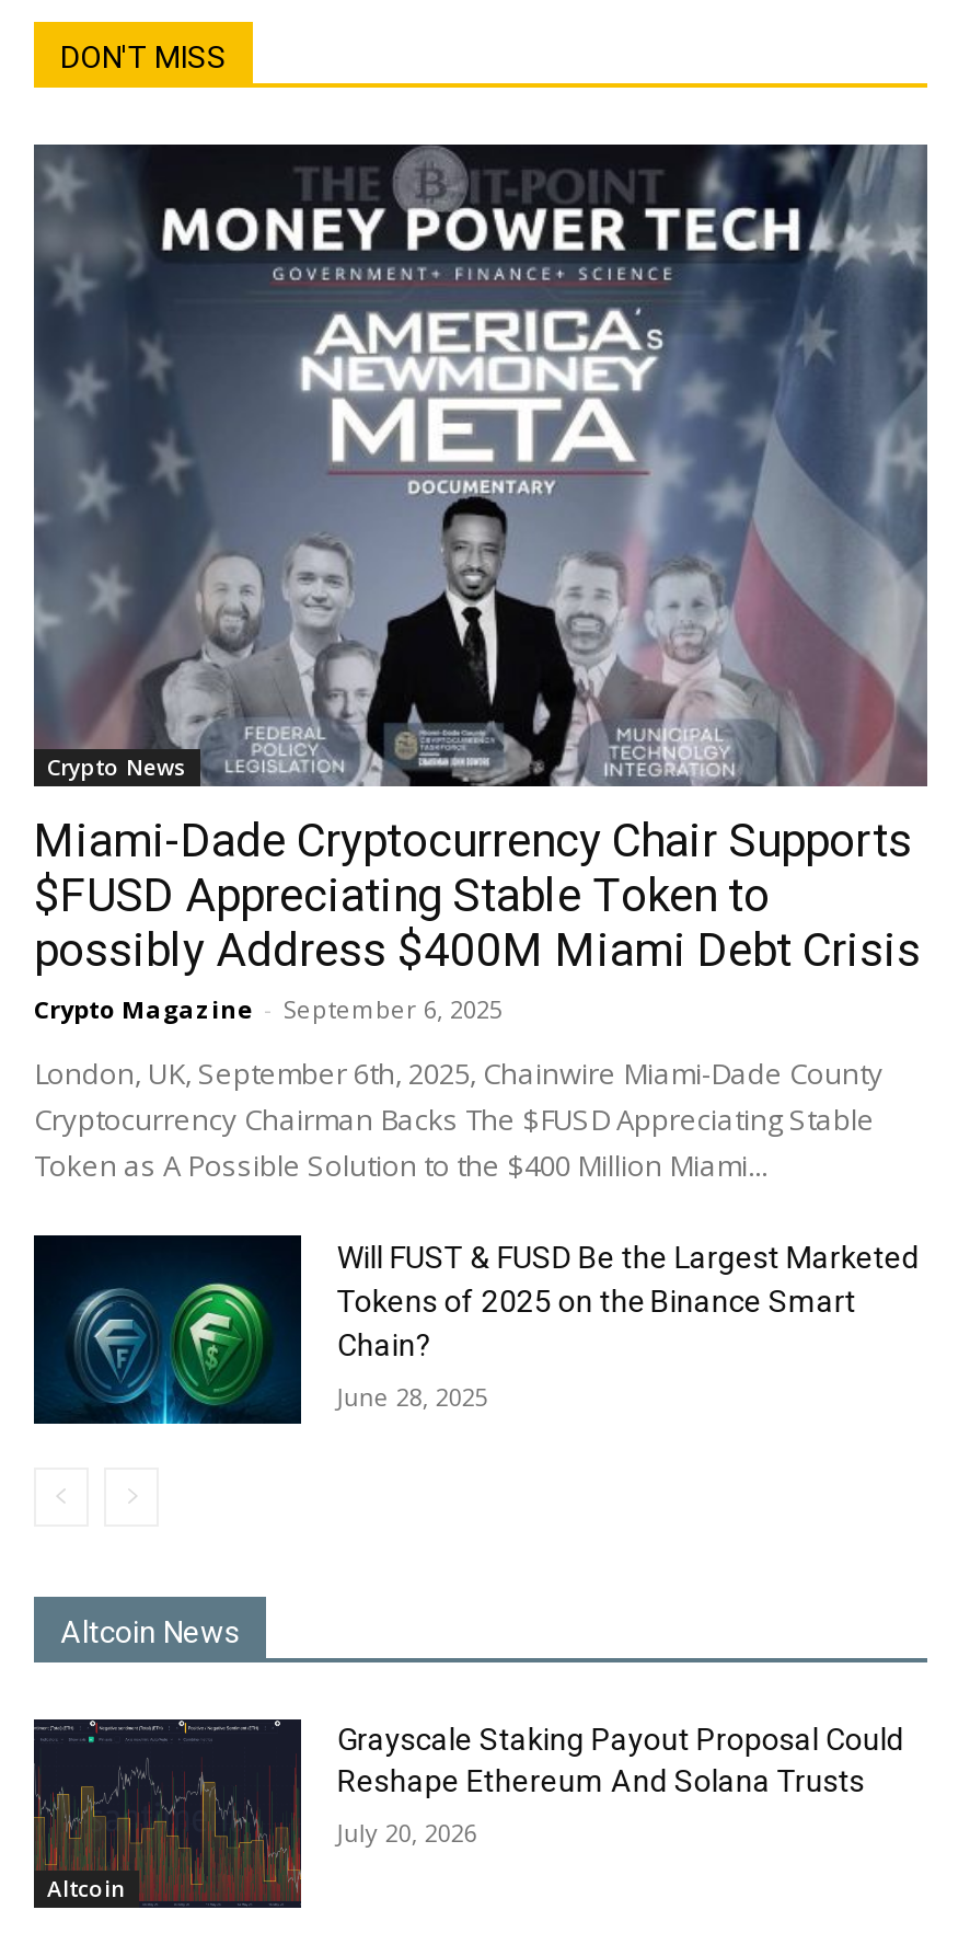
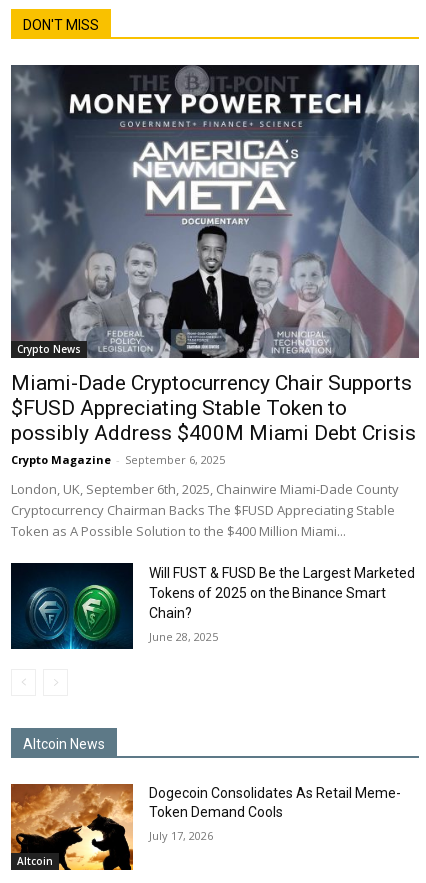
[32,1717,904,1910] [image] | Grayscale Staking Payout Proposal Could | Reshape Ethereum And Solana Trusts -> [10,783,401,871] [image] | Dogecoin Consolidates As Retail Meme- | Token Demand Cools
[337,1816,477,1849] July 20, 2026 -> [149,828,213,843] July 17, 2026

